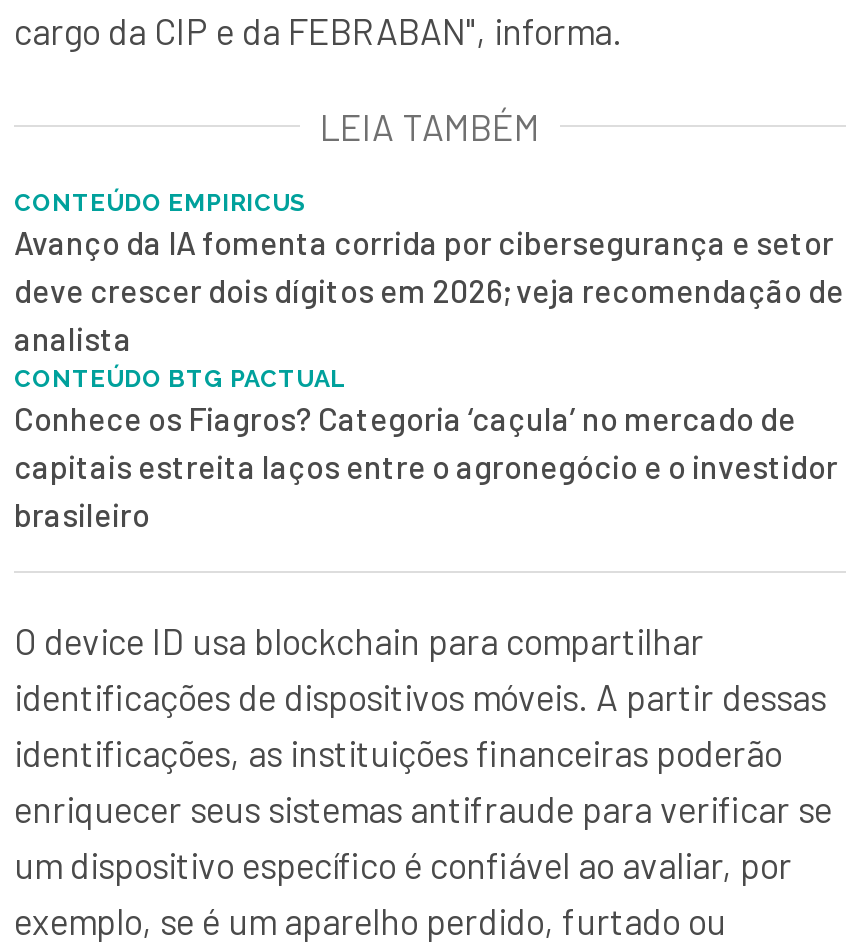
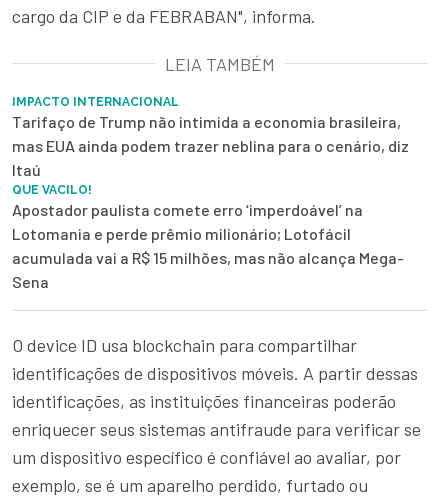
[14,189,844,533] CONTEÚDO EMPIRICUS | Avanço da IA fomenta corrida por cibersegurança e setor | deve crescer dois dígitos em 2026; veja recomendação de | analista | CONTEÚDO BTG PACTUAL | Conhece os Fiagros? Categoria ‘caçula’ no mercado de | capitais estreita laços entre o agronegócio e o investidor | brasileiro -> [12,95,409,291] IMPACTO INTERNACIONAL | Tarifaço de Trump não intimida a economia brasileira, | mas EUA ainda podem trazer neblina para o cenário, diz | Itaú | QUE VACILO! | Apostador paulista comete erro ‘imperdoável’ na | Lotomania e perde prêmio milionário; Lotofácil | acumulada vai a R$ 15 milhões, mas não alcança Mega- | Sena

